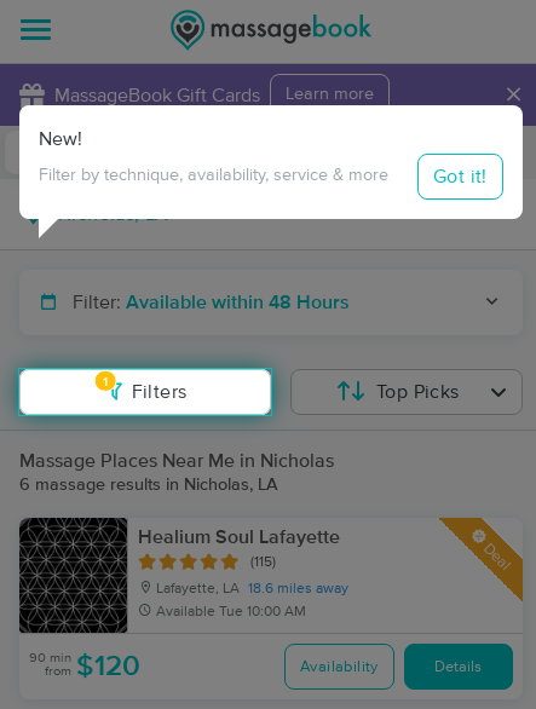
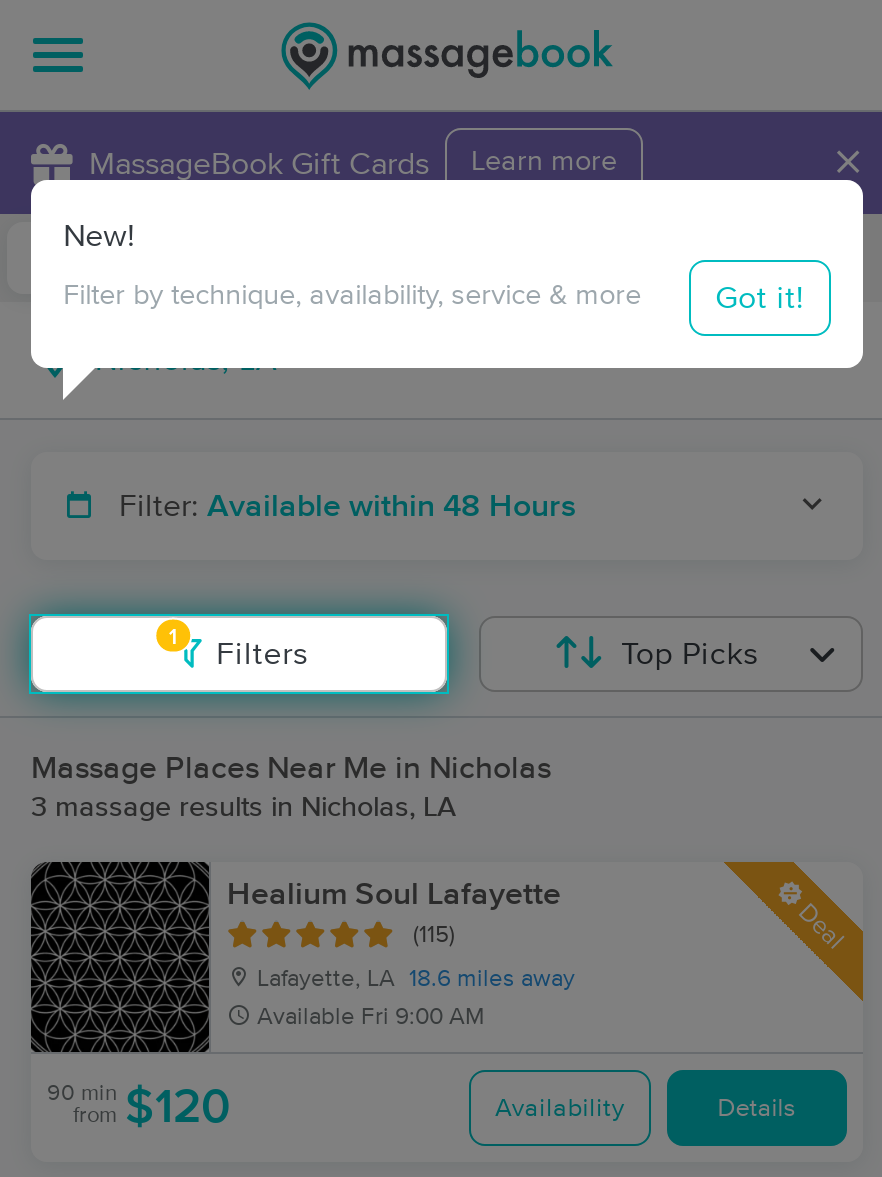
[19,477,278,494] 6 massage results in Nicholas, LA -> [31,794,457,822] 3 massage results in Nicholas, LA
[156,605,306,619] Available Tue 10:00 AM -> [257,1006,485,1030] Available Fri 9:00 AM

